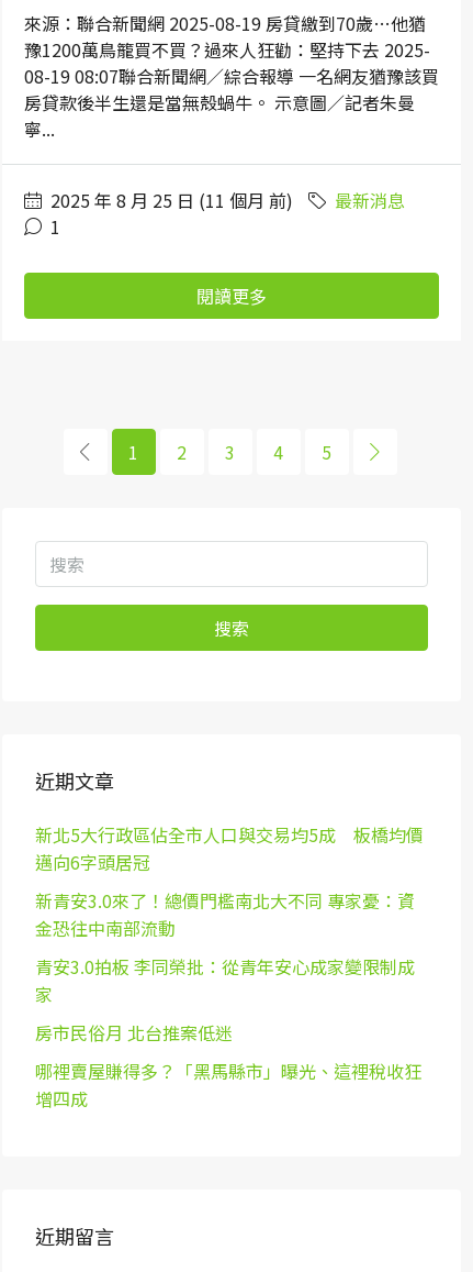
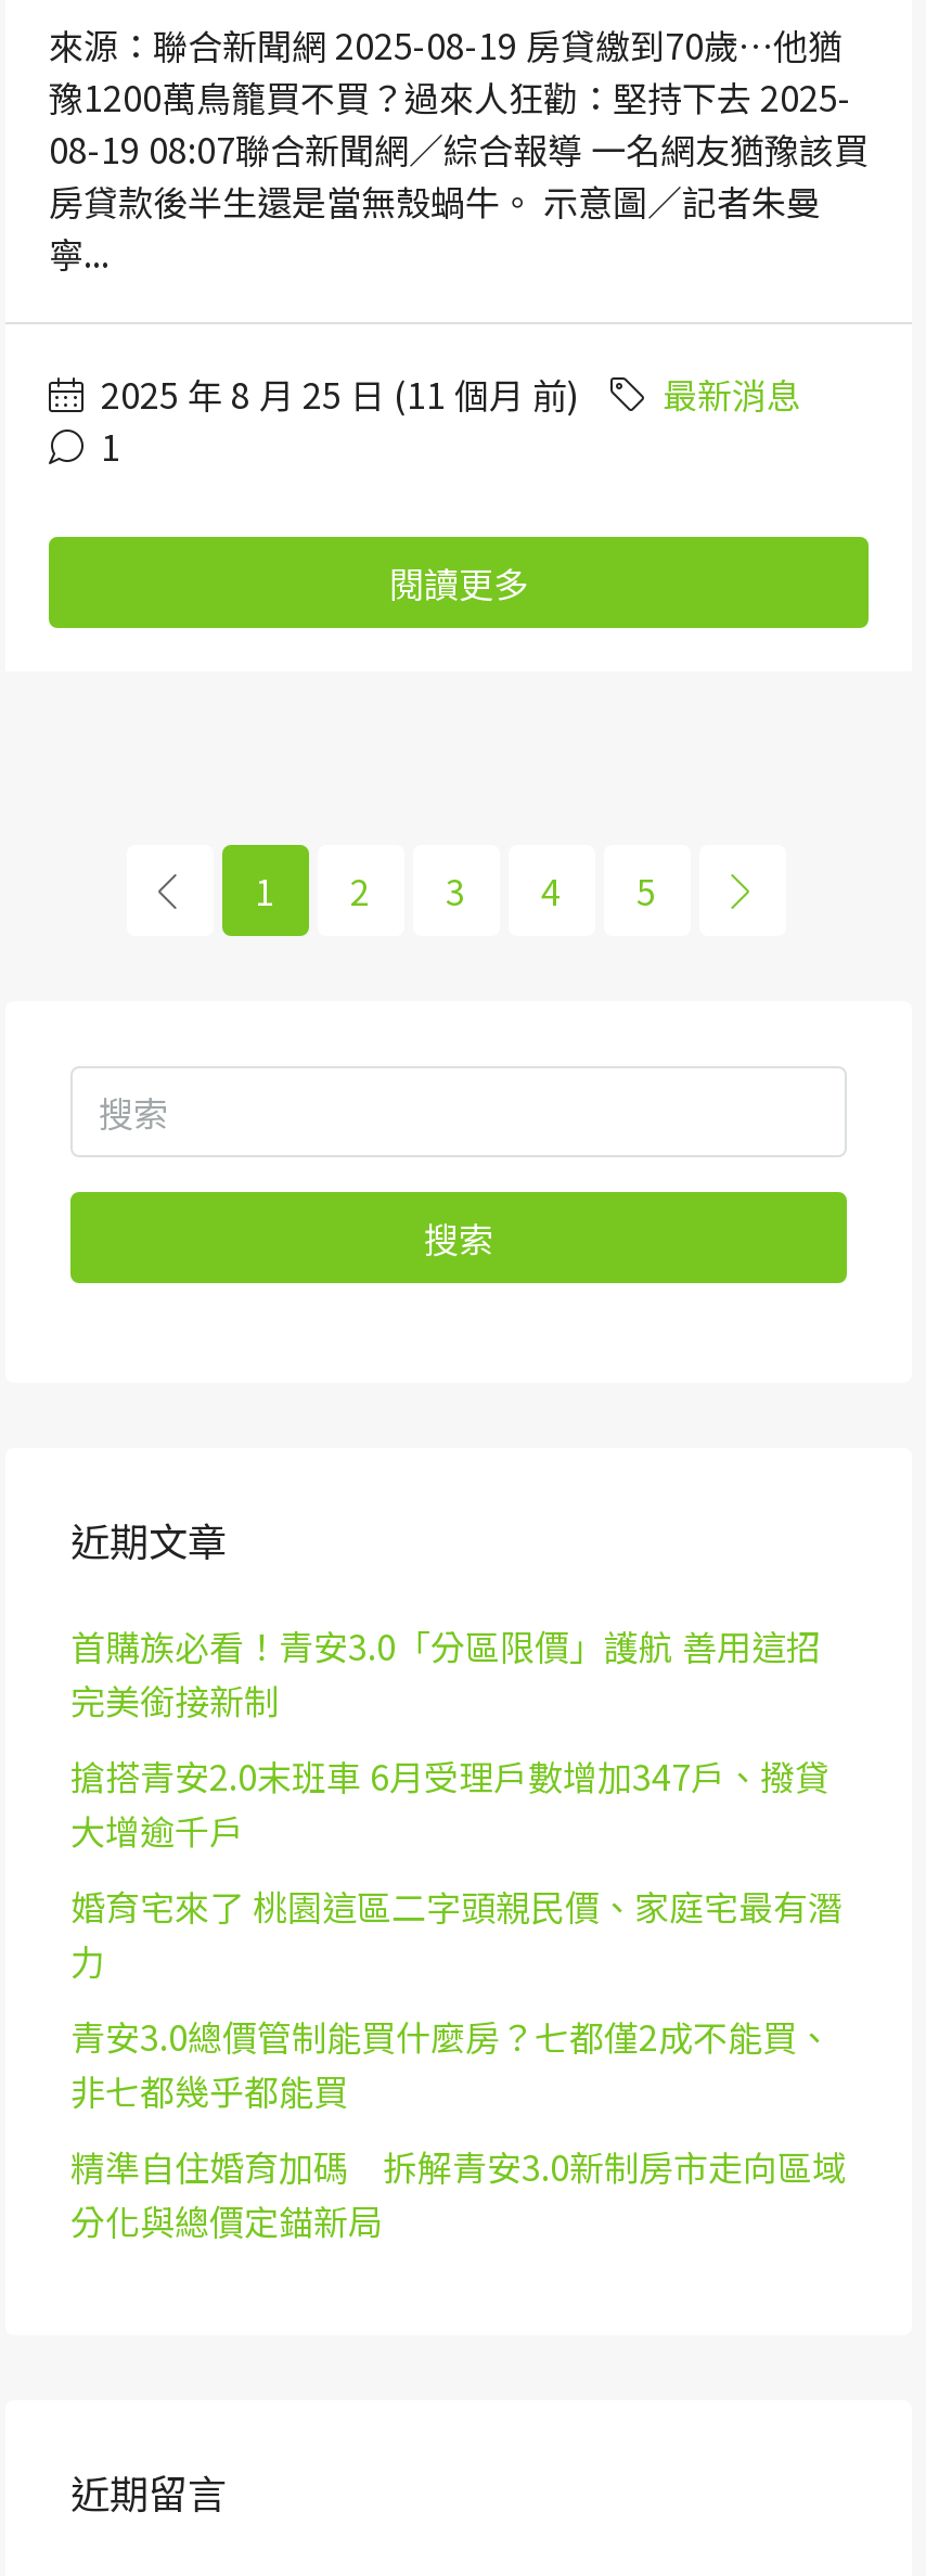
[35,821,424,875] 新北5大行政區佔全市人口與交易均5成 板橋均價 | 邁向6字頭居冠 -> [70,1619,821,1726] 首購族必看！青安3.0「分區限價」護航 善用這招 | 完美銜接新制
[35,887,415,941] 新青安3.0來了！總價門檻南北大不同 專家憂：資 | 金恐往中南部流動 -> [70,1750,829,1856] 搶搭青安2.0末班車 6月受理戶數增加347戶、撥貸 | 大增逾千戶
[35,953,415,1007] 青安3.0拍板 李同榮批：從青年安心成家變限制成 | 家 -> [70,1880,843,1986] 婚育宅來了 桃園這區二字頭親民價、家庭宅最有潛 | 力
[35,1019,233,1046] 房市民俗月 北台推案低迷 -> [70,2010,832,2116] 青安3.0總價管制能買什麼房？七都僅2成不能買、 | 非七都幾乎都能買
[35,1058,421,1111] 哪裡賣屋賺得多？「黑馬縣市」曝光、這裡稅收狂 | 增四成 -> [70,2140,847,2246] 精準自住婚育加碼 拆解青安3.0新制房市走向區域 | 分化與總價定錨新局

